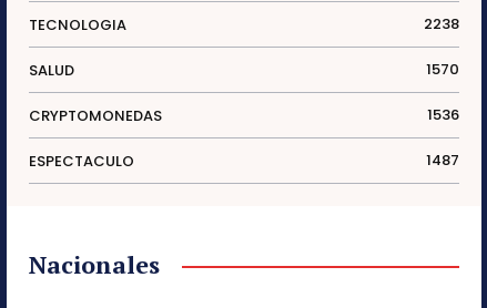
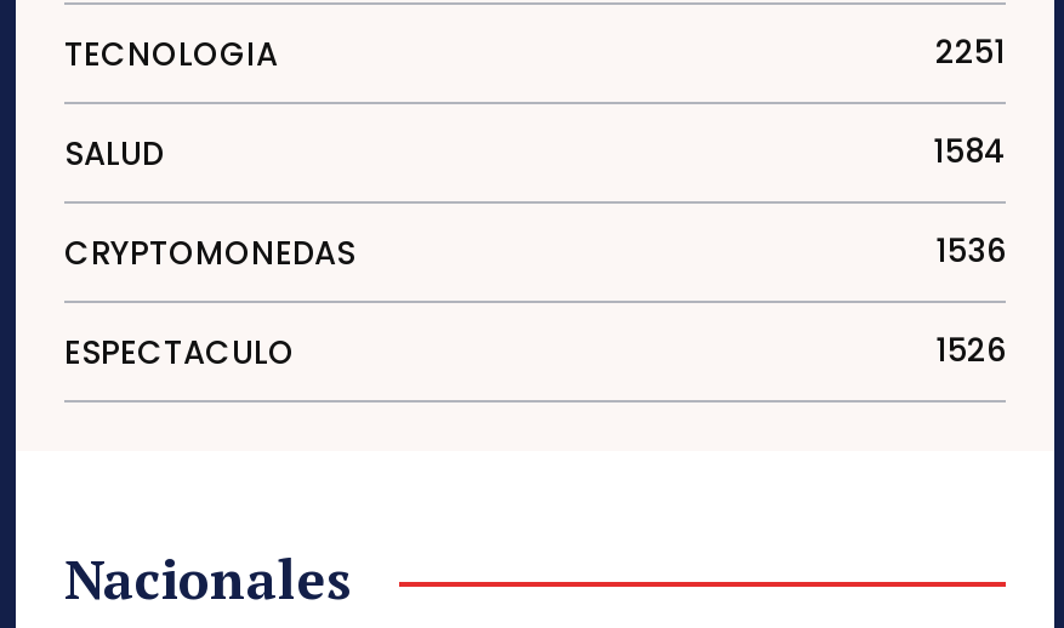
[424,13,459,34] 2238 -> [935,29,1006,75] 2251
[426,59,459,80] 1570 -> [933,128,1006,174] 1584
[426,149,459,171] 1487 -> [935,327,1006,373] 1526

